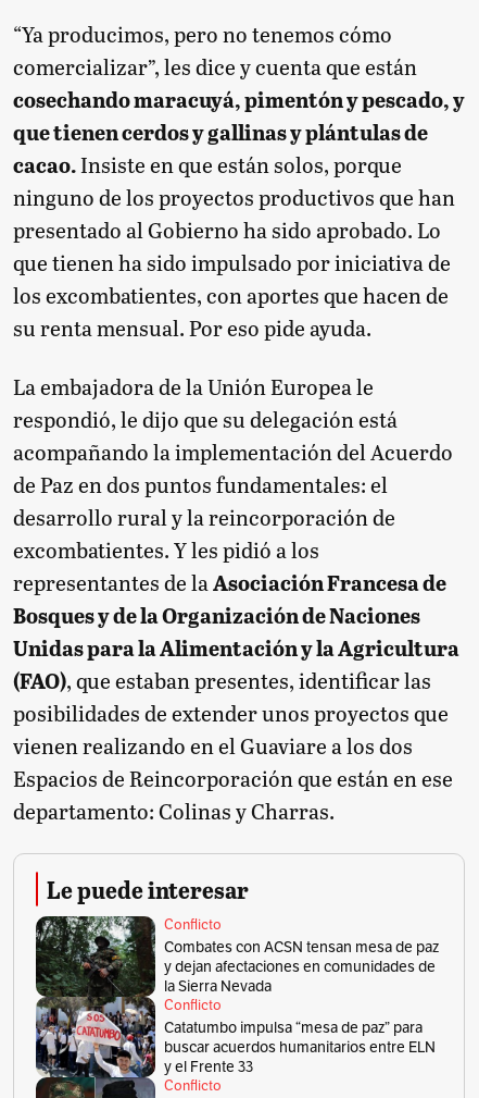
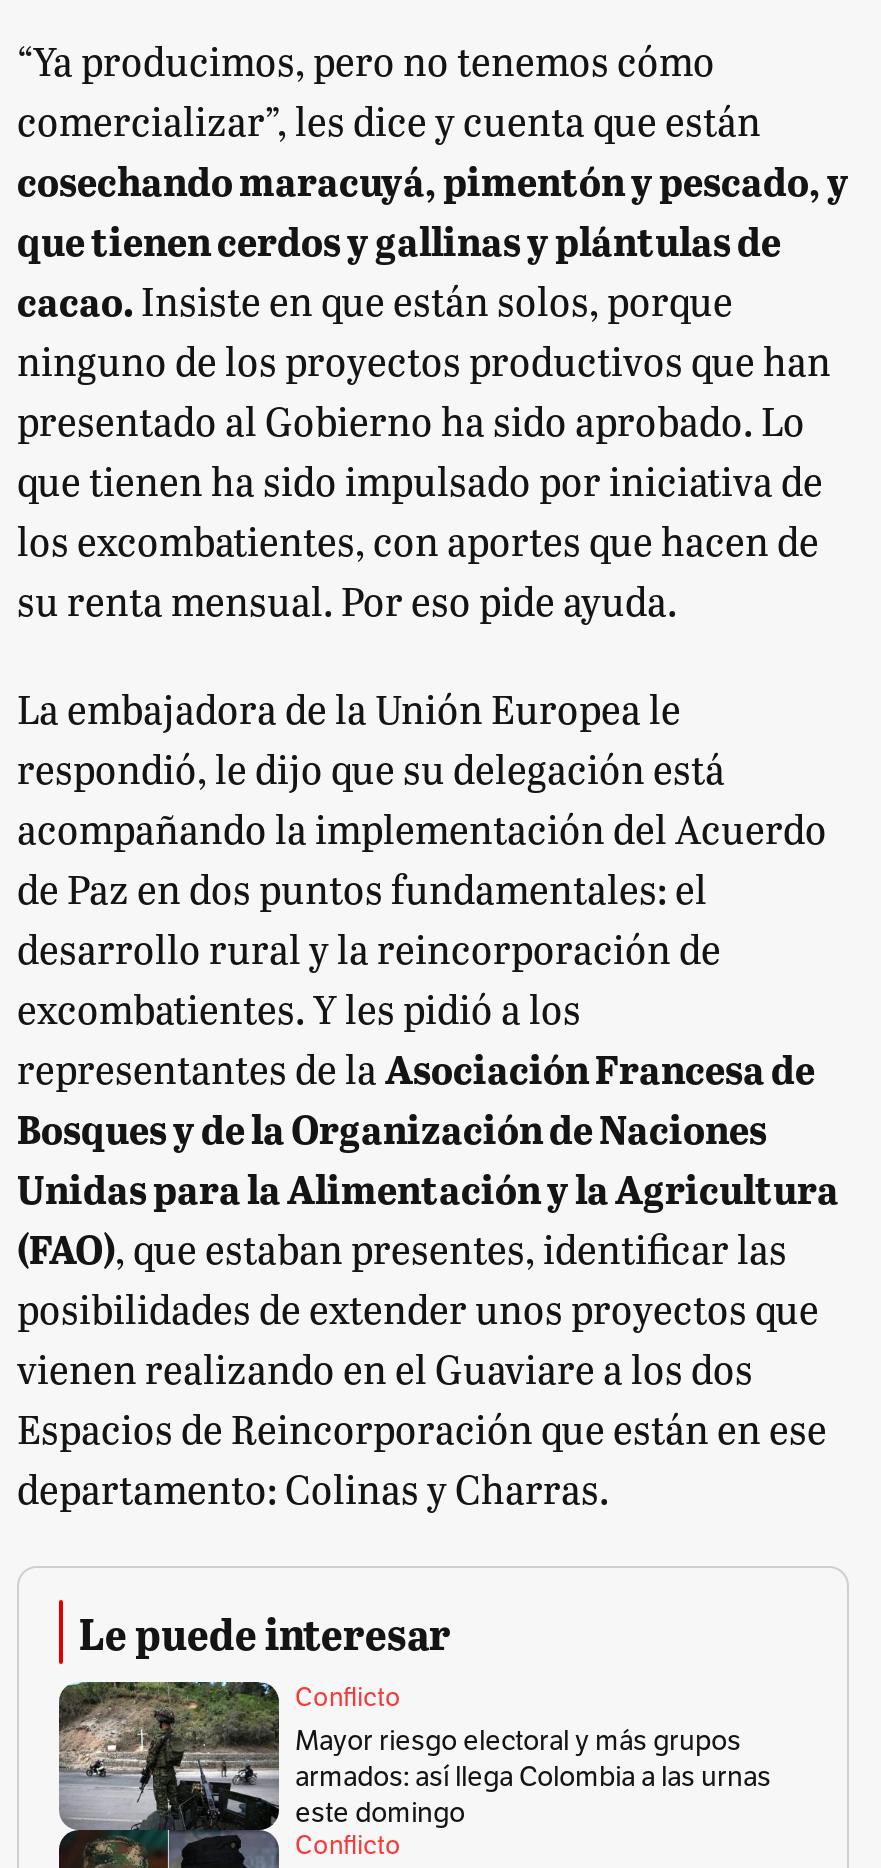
[36,915,439,1078] [image] | Combates con ACSN tensan mesa de paz | y dejan afectaciones en comunidades de | la Sierra Nevada | Conflicto | Catatumbo impulsa “mesa de paz” para | buscar acuerdos humanitarios entre ELN | y el Frente 33 -> [57,1680,771,1832] [image] | Mayor riesgo electoral y más grupos | armados: así llega Colombia a las urnas | este domingo

